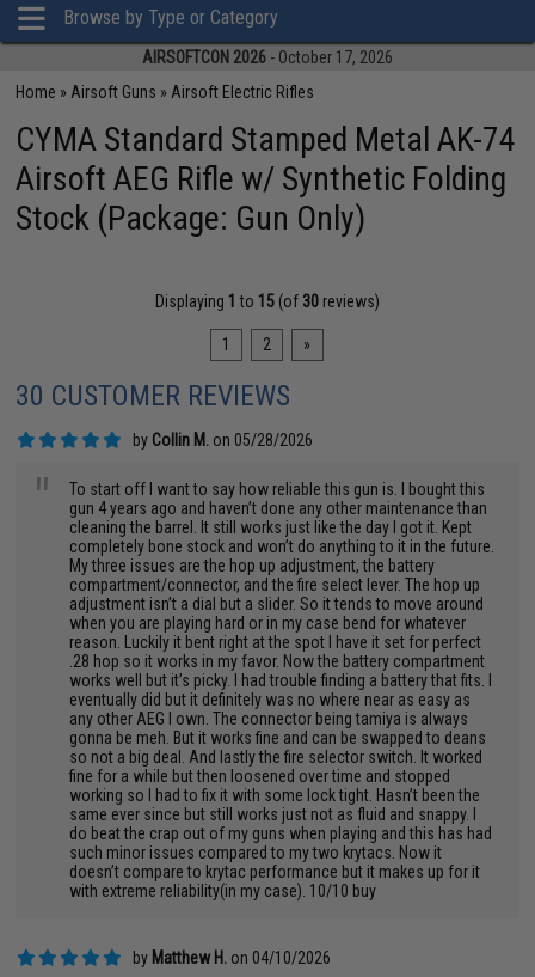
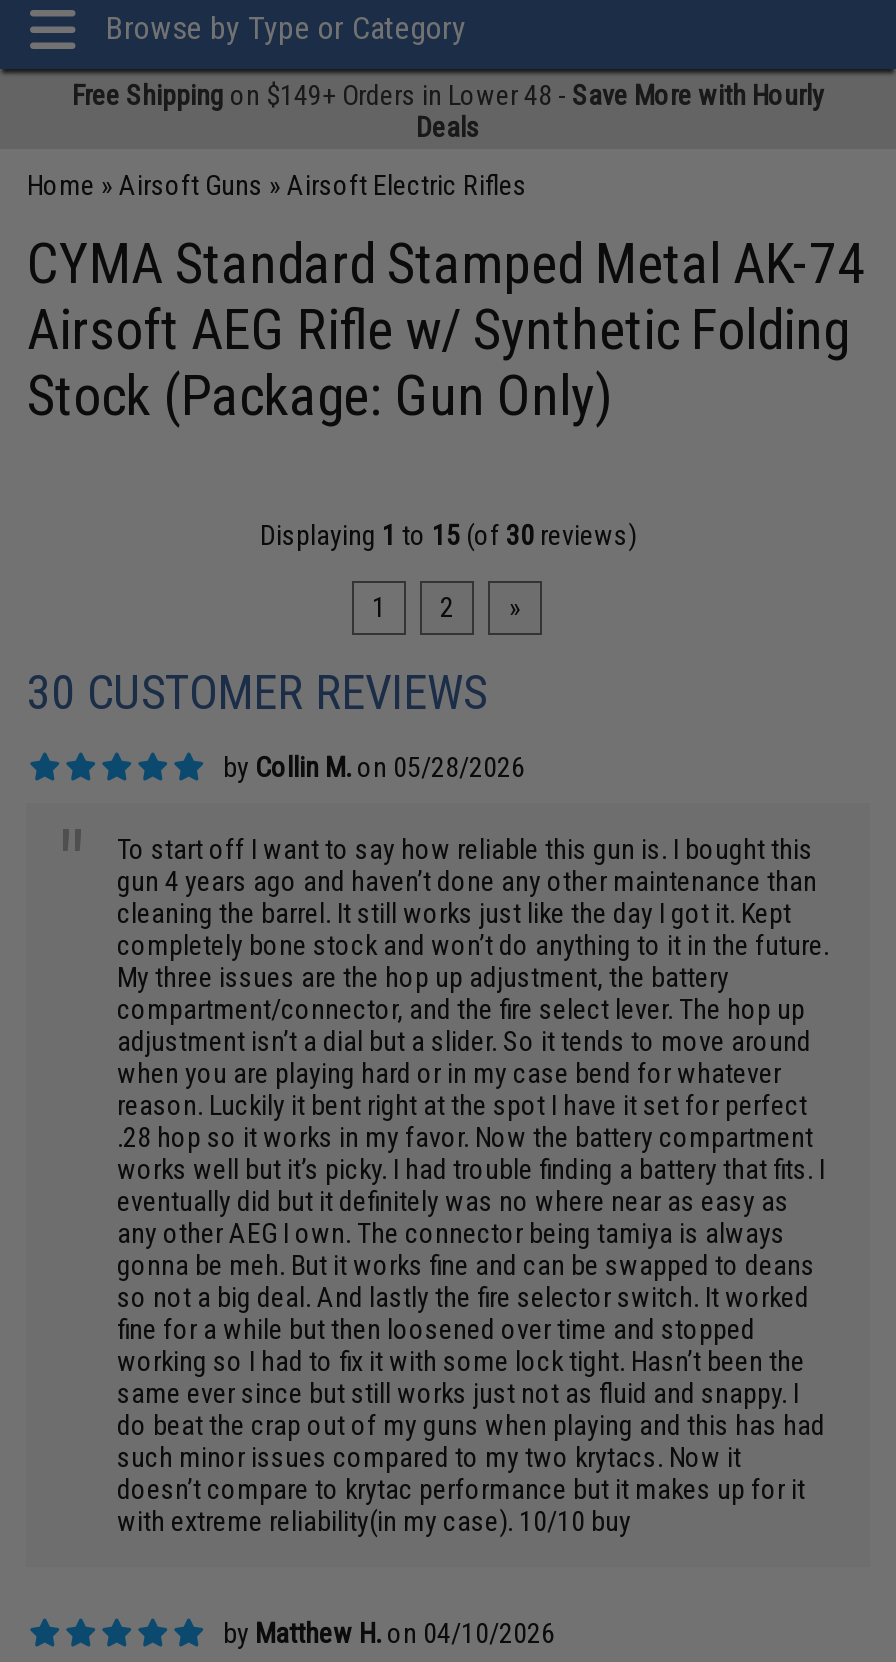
[142,48,393,67] AIRSOFTCON 2026 - October 17, 2026 -> [72,79,824,143] Free Shipping on $149+ Orders in Lower 48 - Save More with Hourly | Deals

